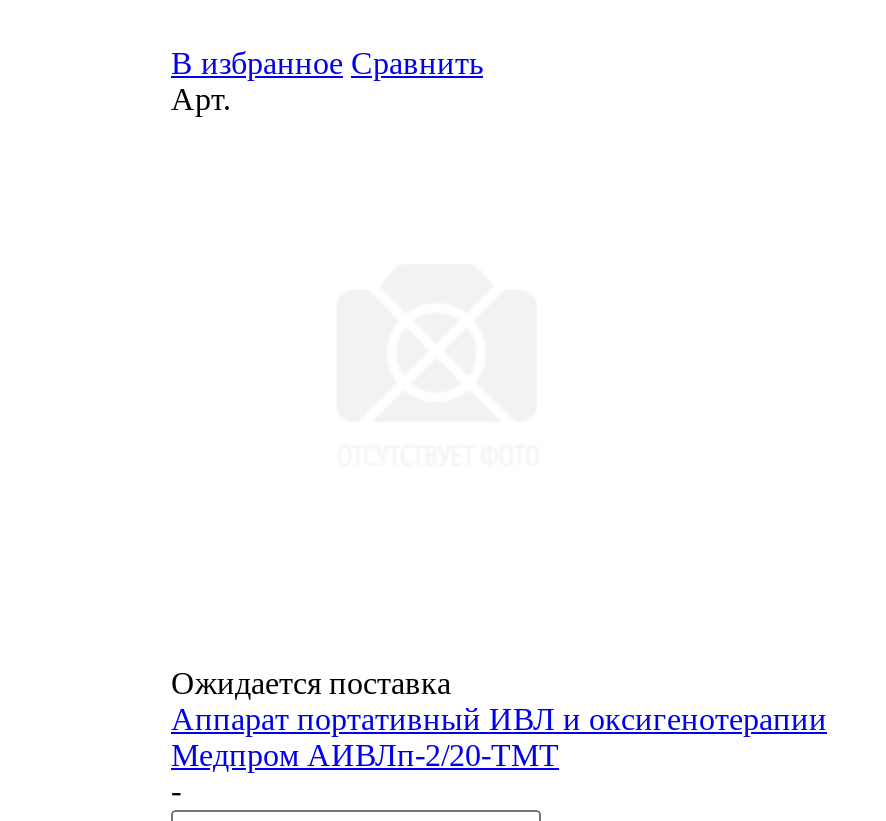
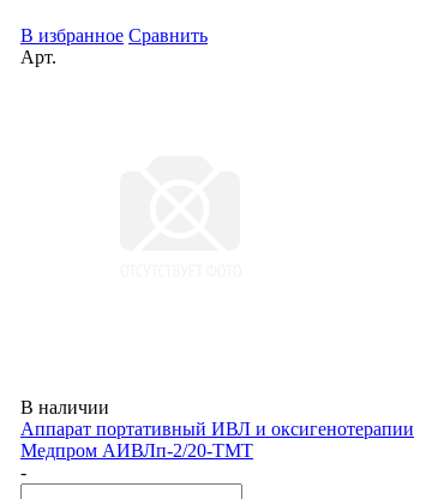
[171,666,451,700] Ожидается поставка -> [20,397,109,417] В наличии

